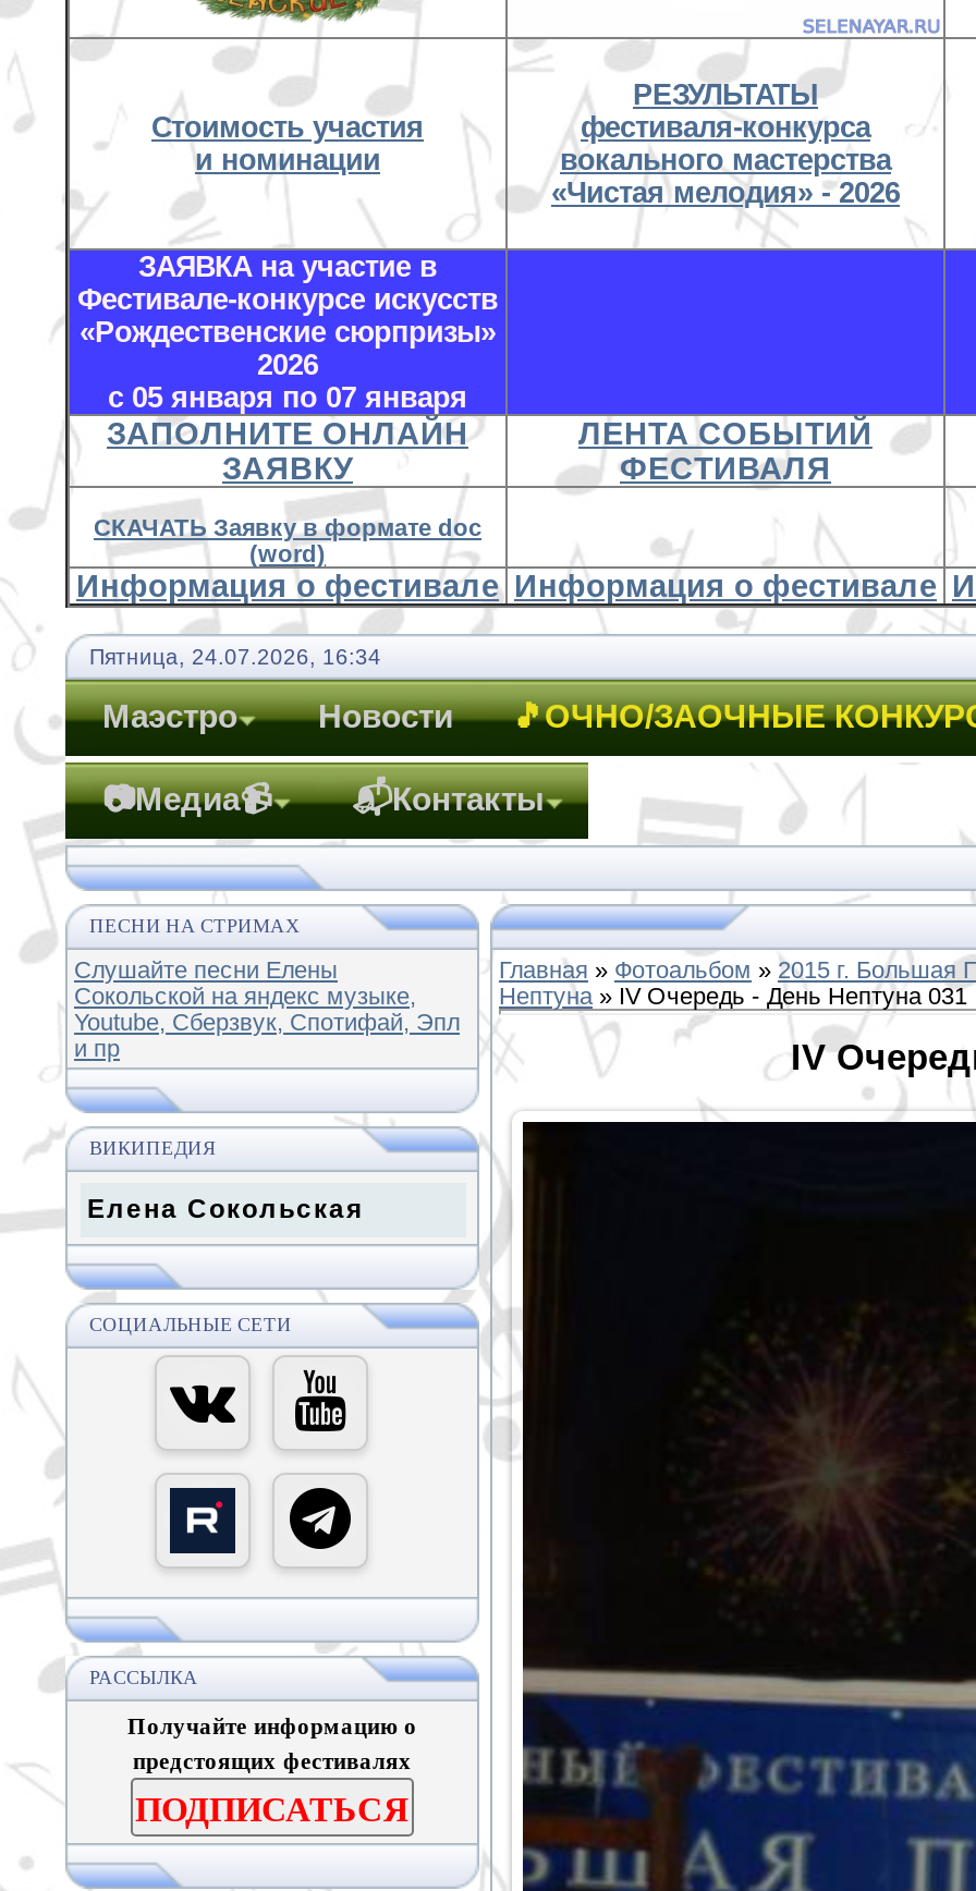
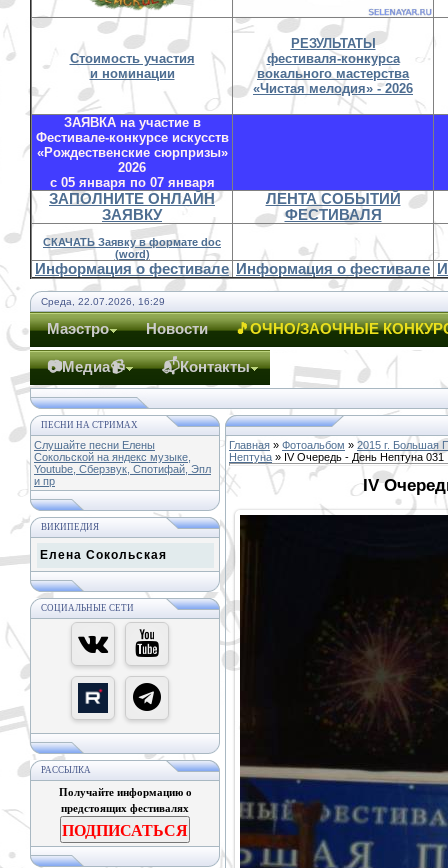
[89,645,381,669] Пятница, 24.07.2026, 16:34 -> [41,296,165,307] Среда, 22.07.2026, 16:29

